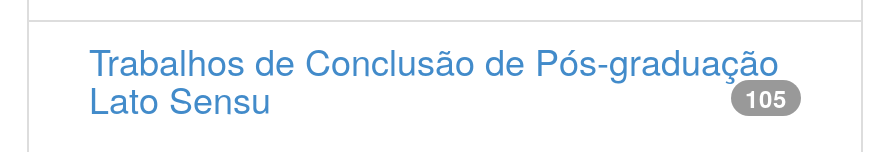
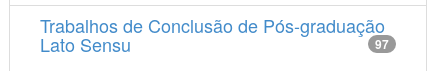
[745,80,787,116] 105 -> [375,35,389,53] 97

